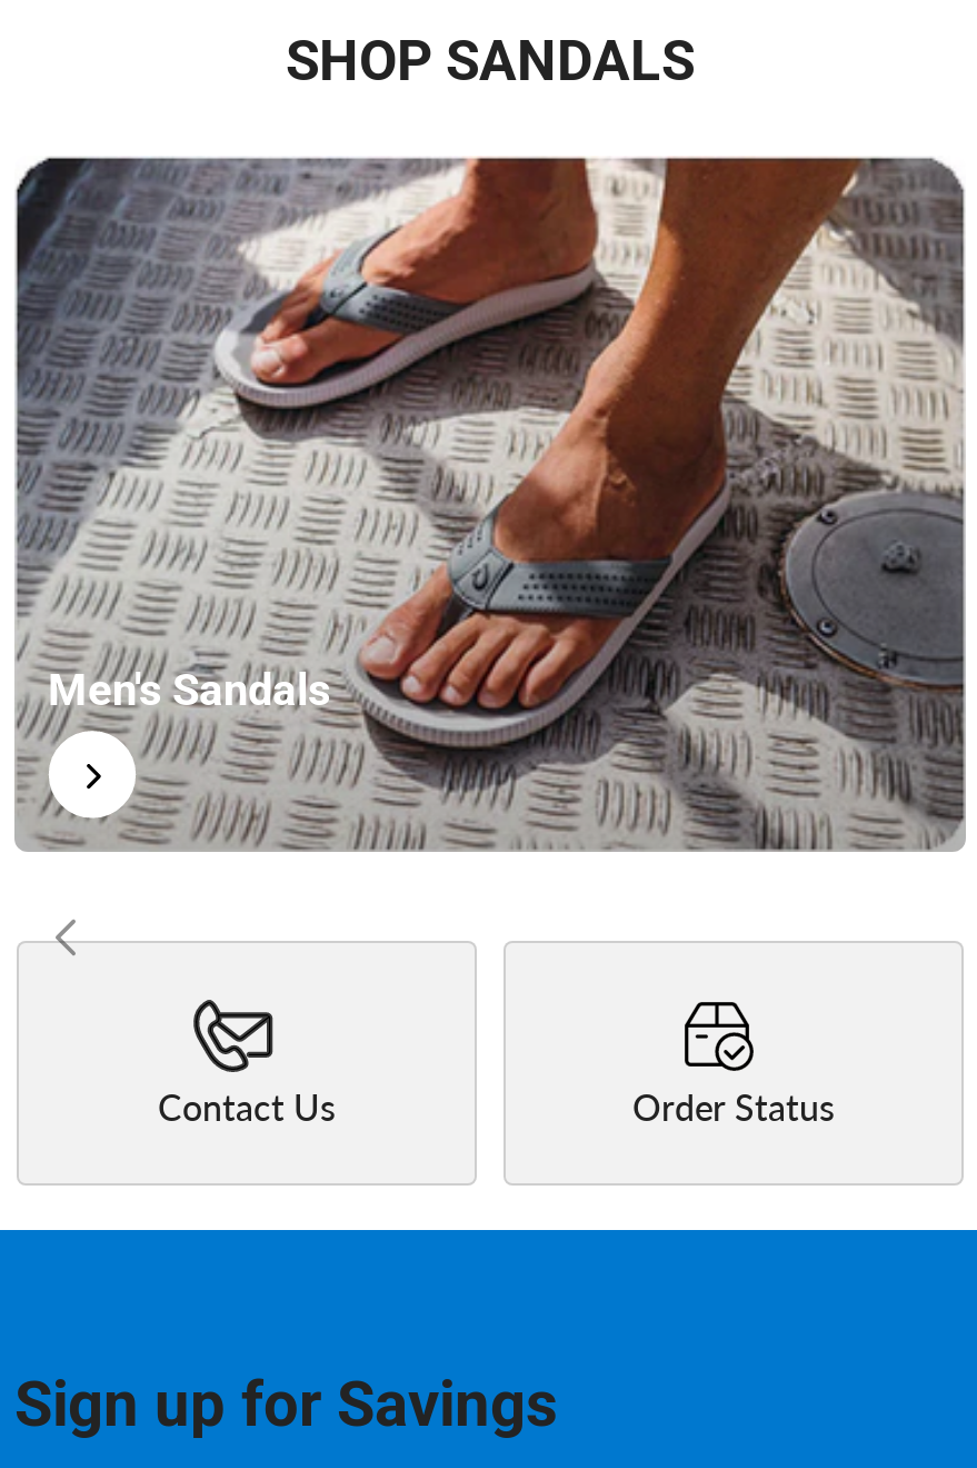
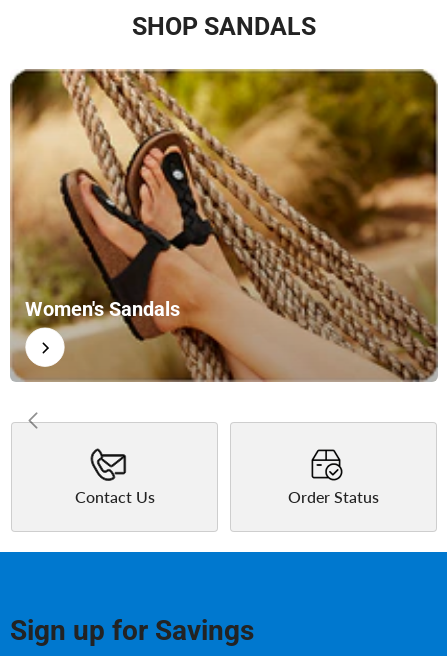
[14,156,966,852] [image] | Men's Sandals -> [10,69,438,382] [image] | Women's Sandals

